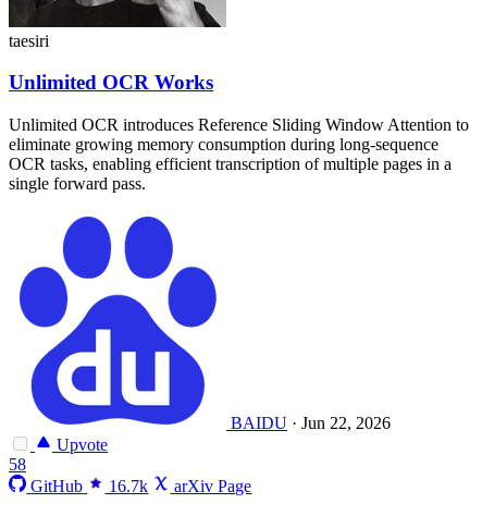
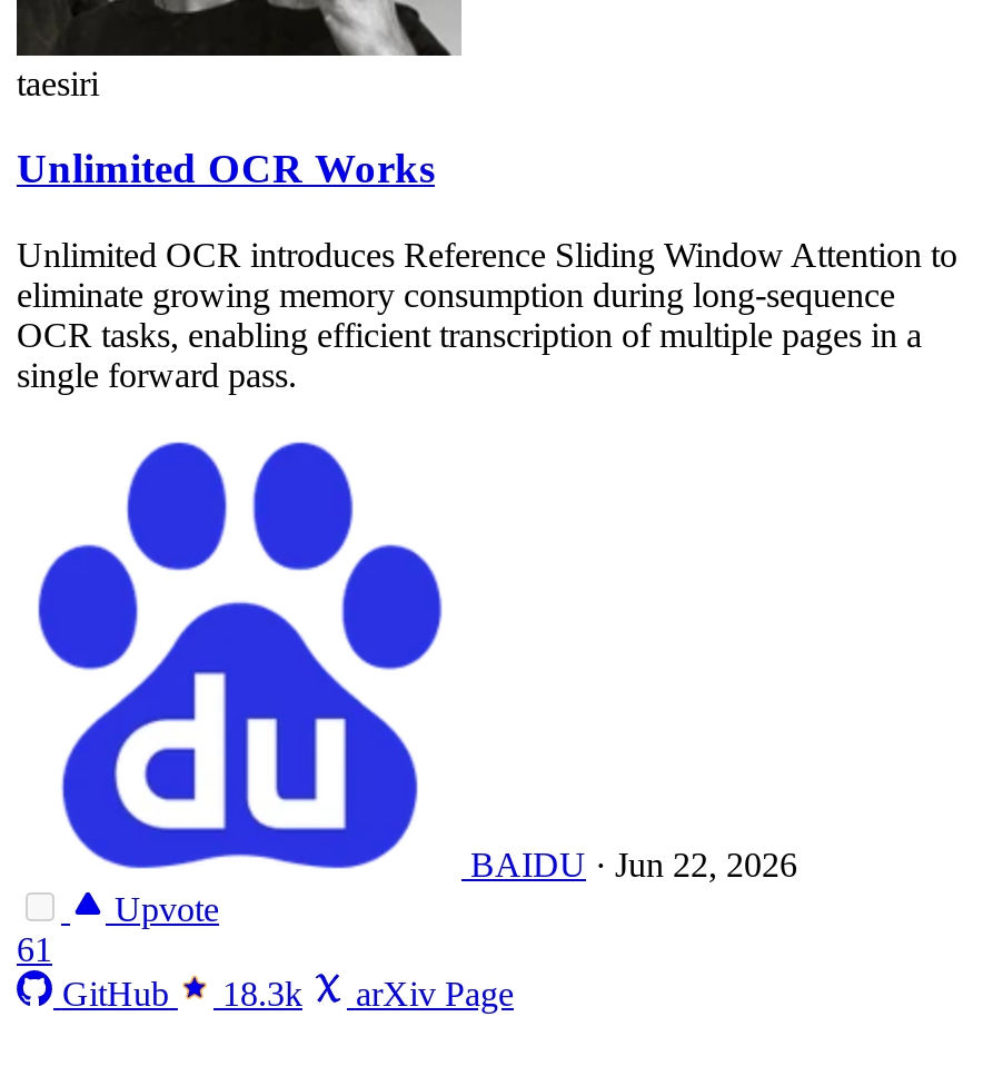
[9,455,26,473] 58 -> [17,930,52,968] 61
[31,477,252,495] GitHub 16.7k arXiv Page -> [62,975,514,1012] GitHub 18.3k arXiv Page

